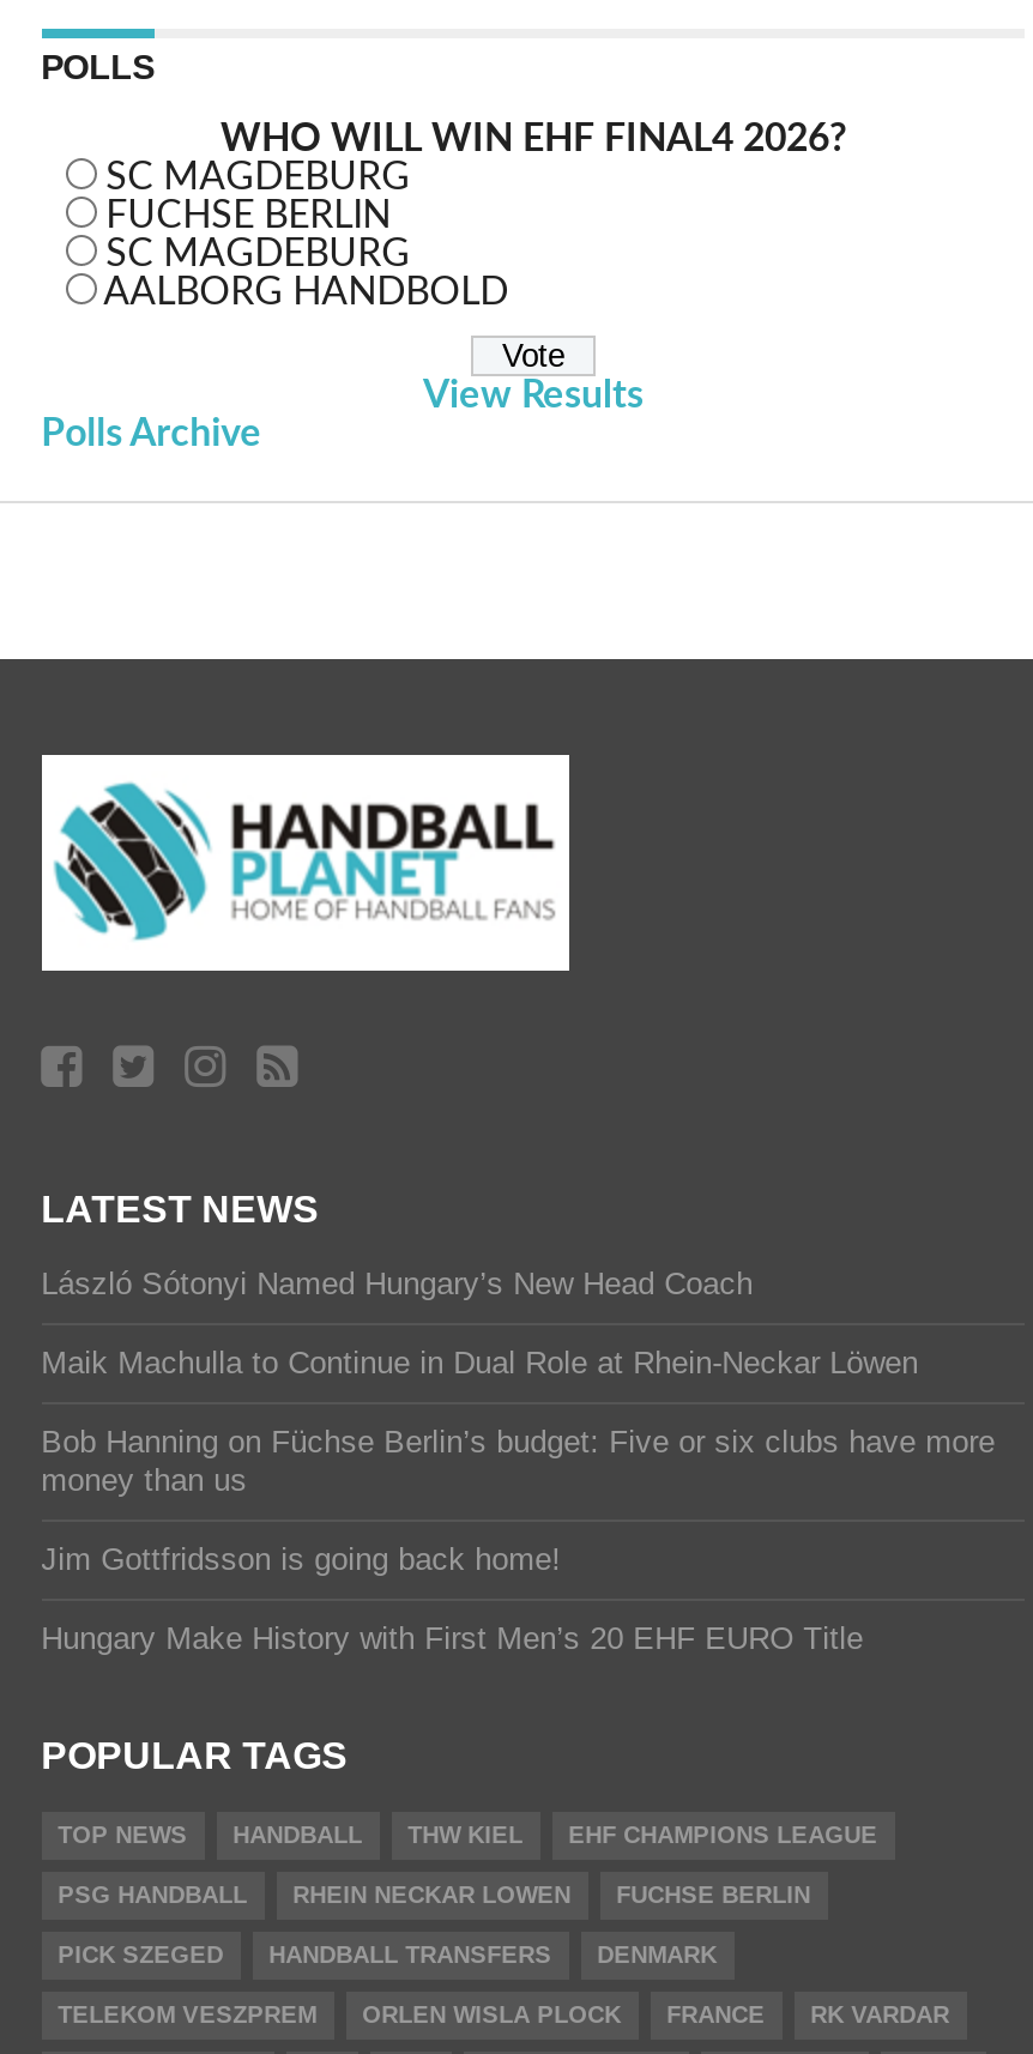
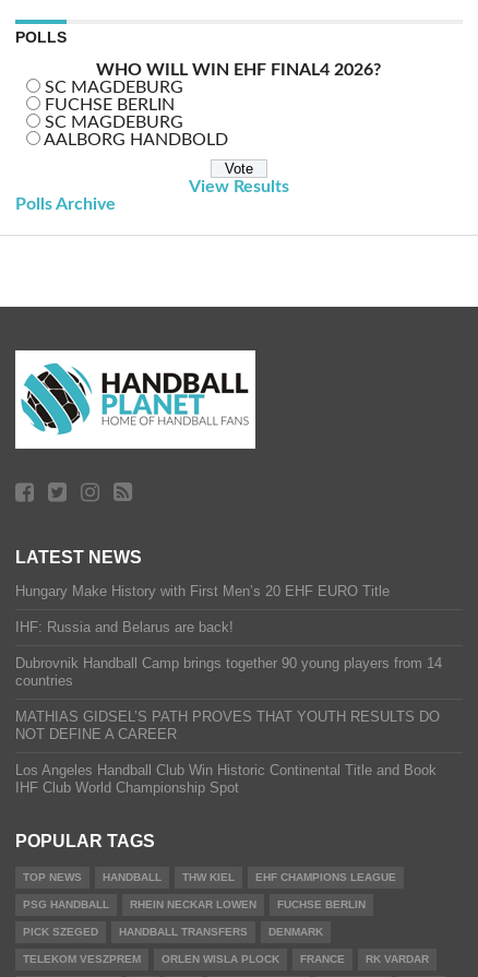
[41,1265,995,1577] László Sótonyi Named Hungary’s New Head Coach | Maik Machulla to Continue in Dual Role at Rhein-Neckar Löwen | Bob Hanning on Füchse Berlin’s budget: Five or six clubs have more | money than us | Jim Gottfridsson is going back home! -> none
moved [41,1620,863,1656] -> [15,583,389,599]: Hungary Make History with First Men’s 20 EHF EURO Title
none -> [15,619,442,796] IHF: Russia and Belarus are back! | Dubrovnik Handball Camp brings together 90 young players from 14 | countries | MATHIAS GIDSEL’S PATH PROVES THAT YOUTH RESULTS DO | NOT DEFINE A CAREER | Los Angeles Handball Club Win Historic Continental Title and Book | IHF Club World Championship Spot

